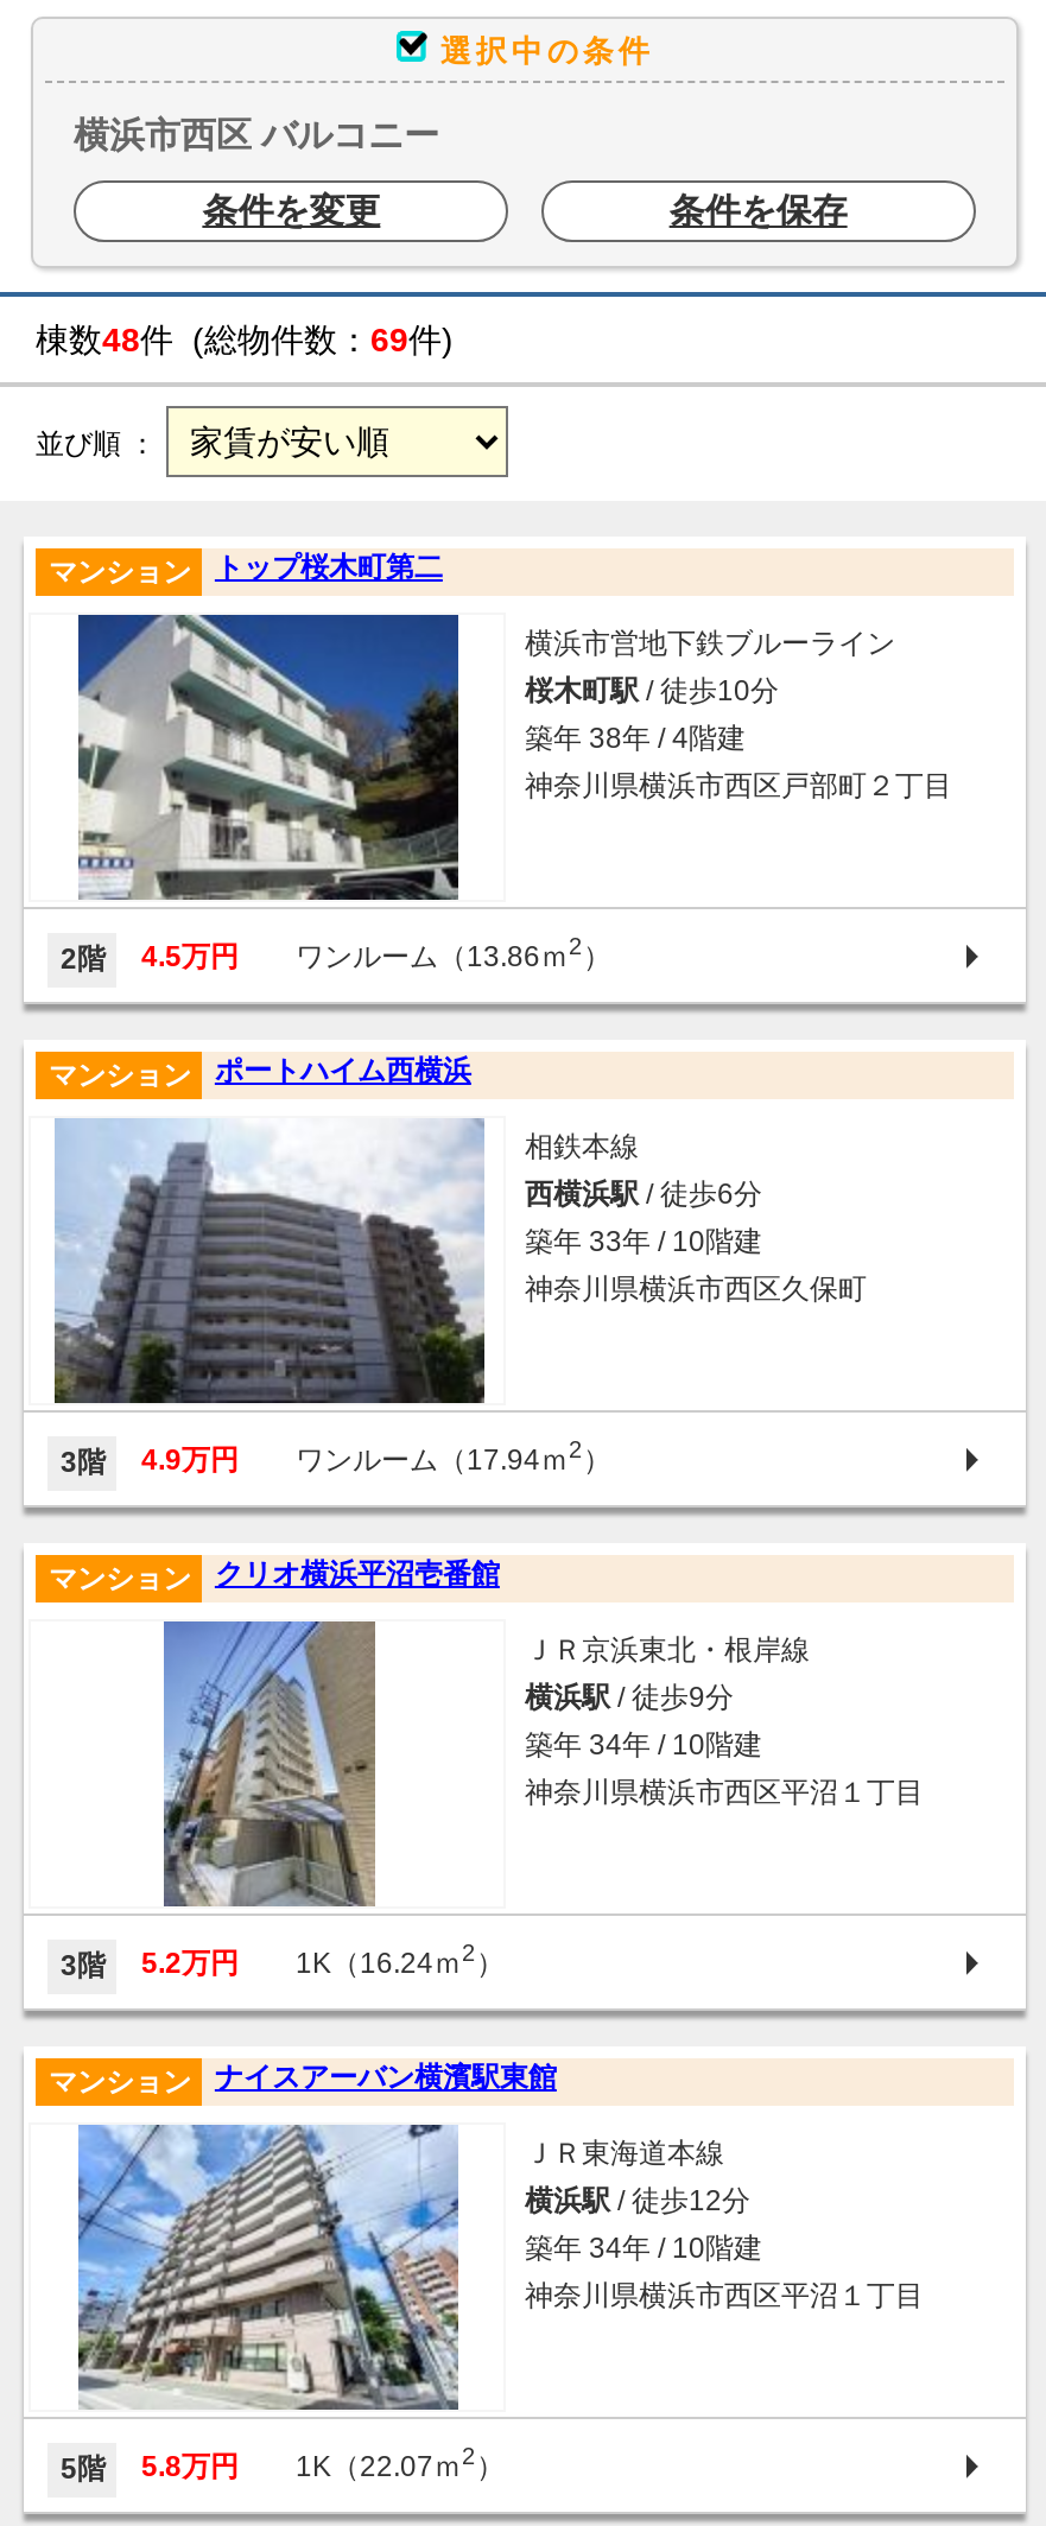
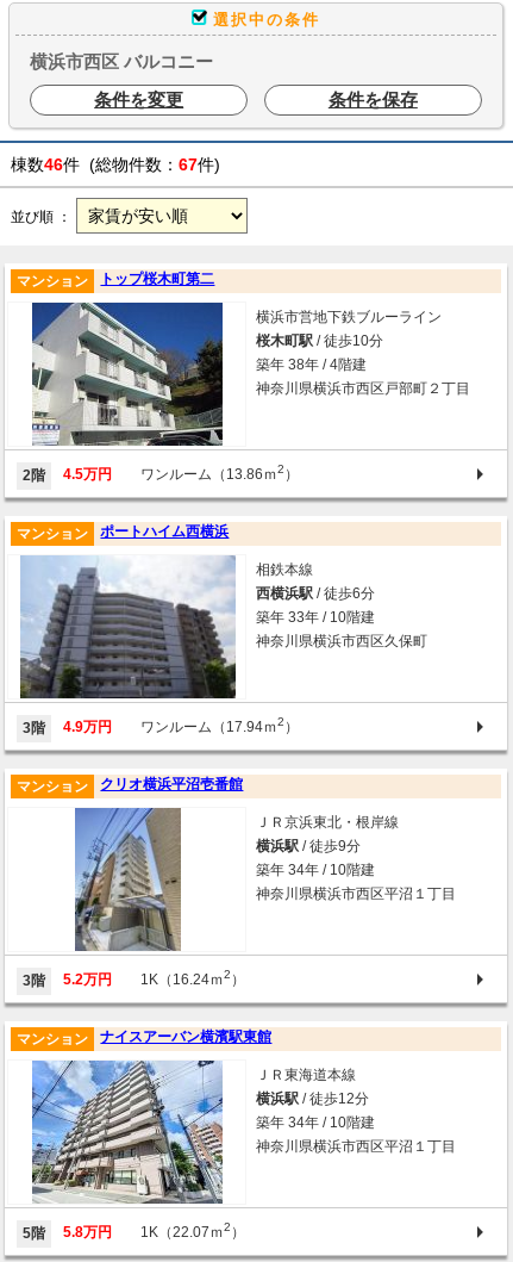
[36,320,454,358] 棟数48件 (総物件数：69件) -> [11,155,220,174] 棟数46件 (総物件数：67件)

